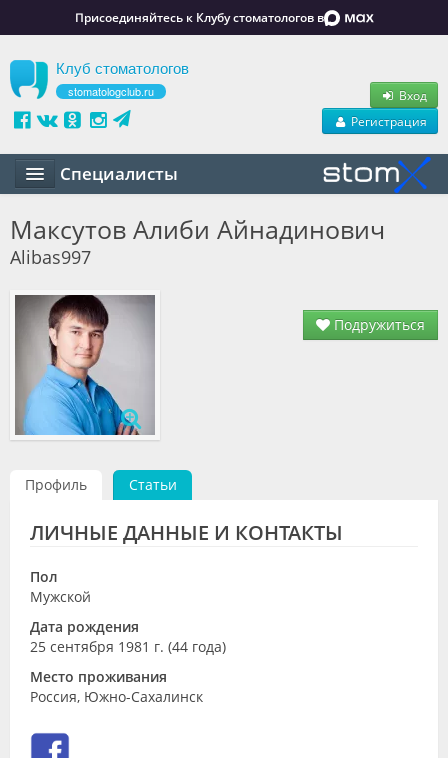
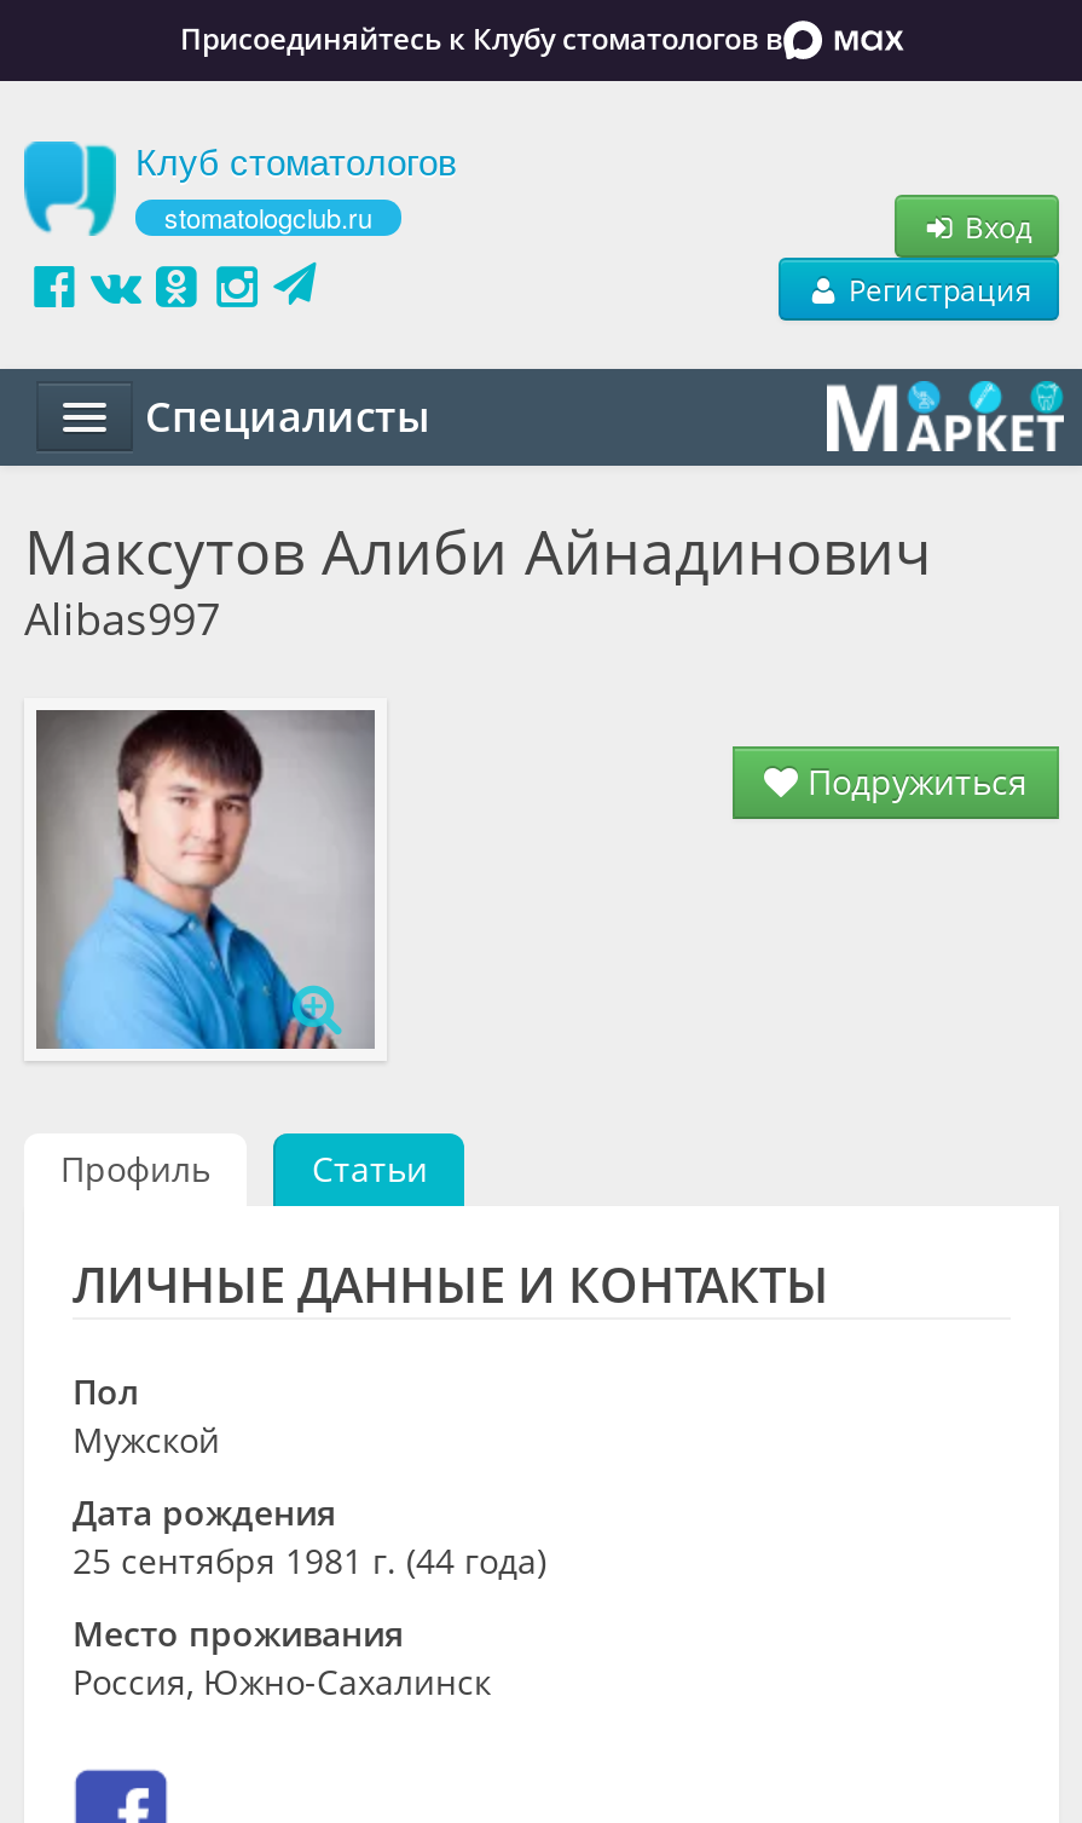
[323,156,440,194] [image] -> [783,376,1066,466] [image]

